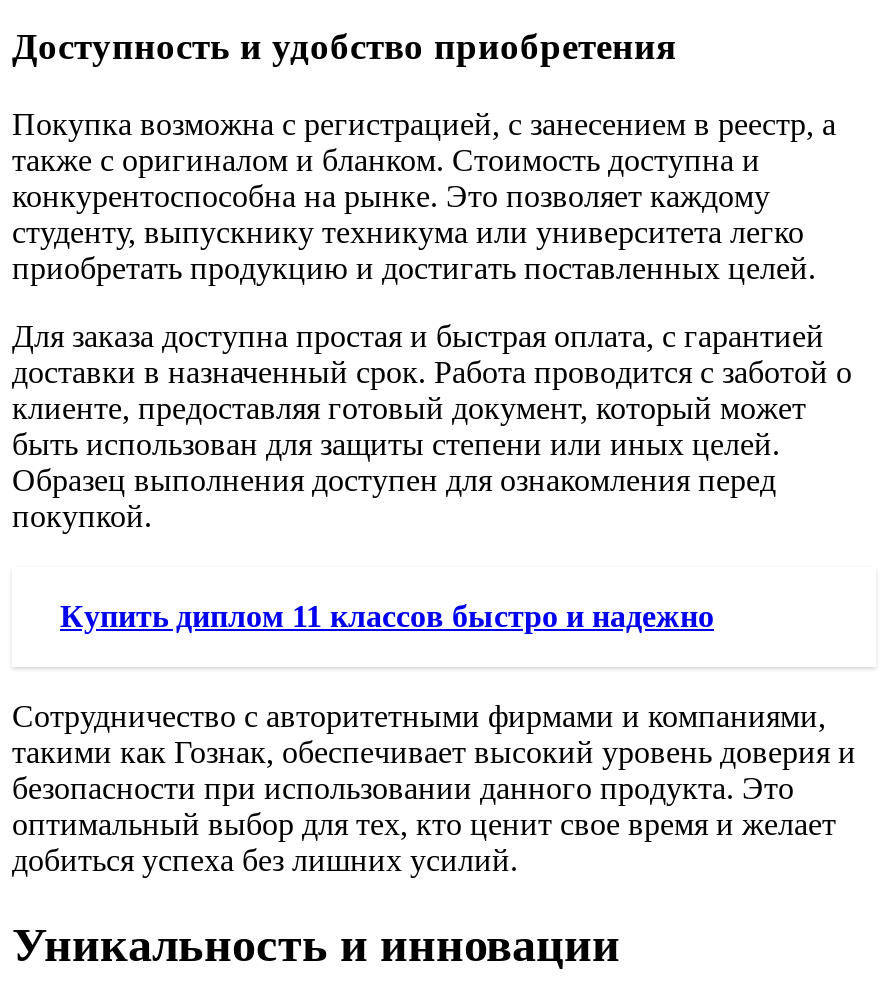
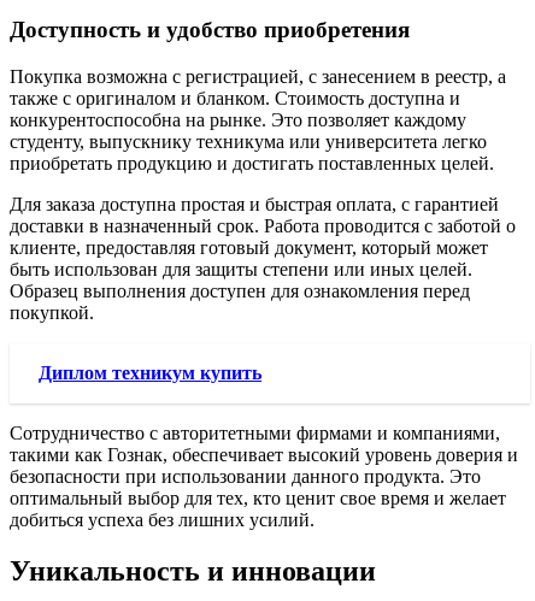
[60,599,714,633] Купить диплом 11 классов быстро и надежно -> [39,362,261,383] Диплом техникум купить

